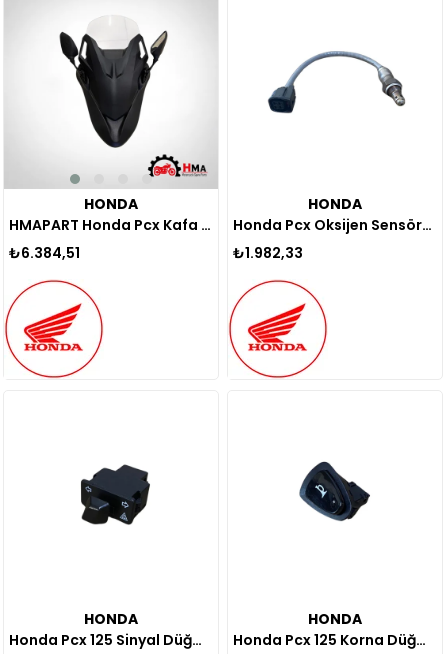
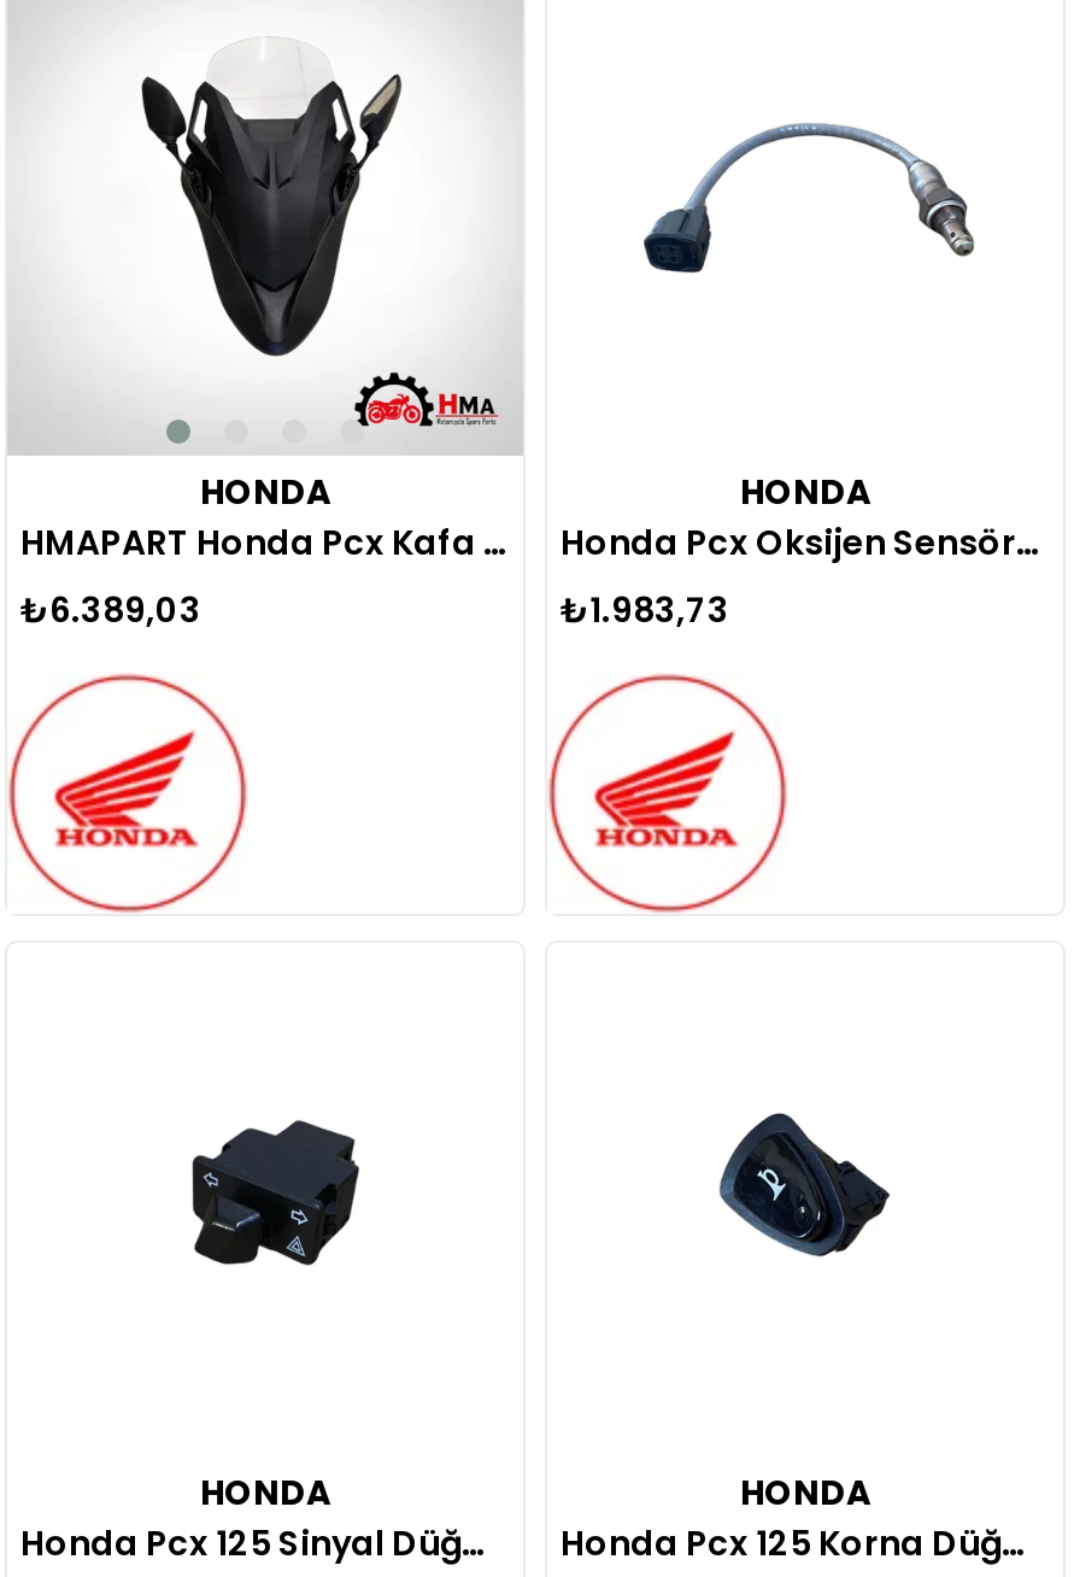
[9,243,80,263] ₺6.384,51 -> [20,586,201,635] ₺6.389,03
[233,243,303,263] ₺1.982,33 -> [561,586,729,635] ₺1.983,73

